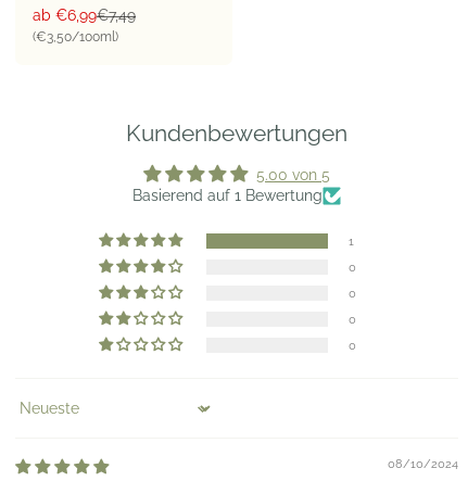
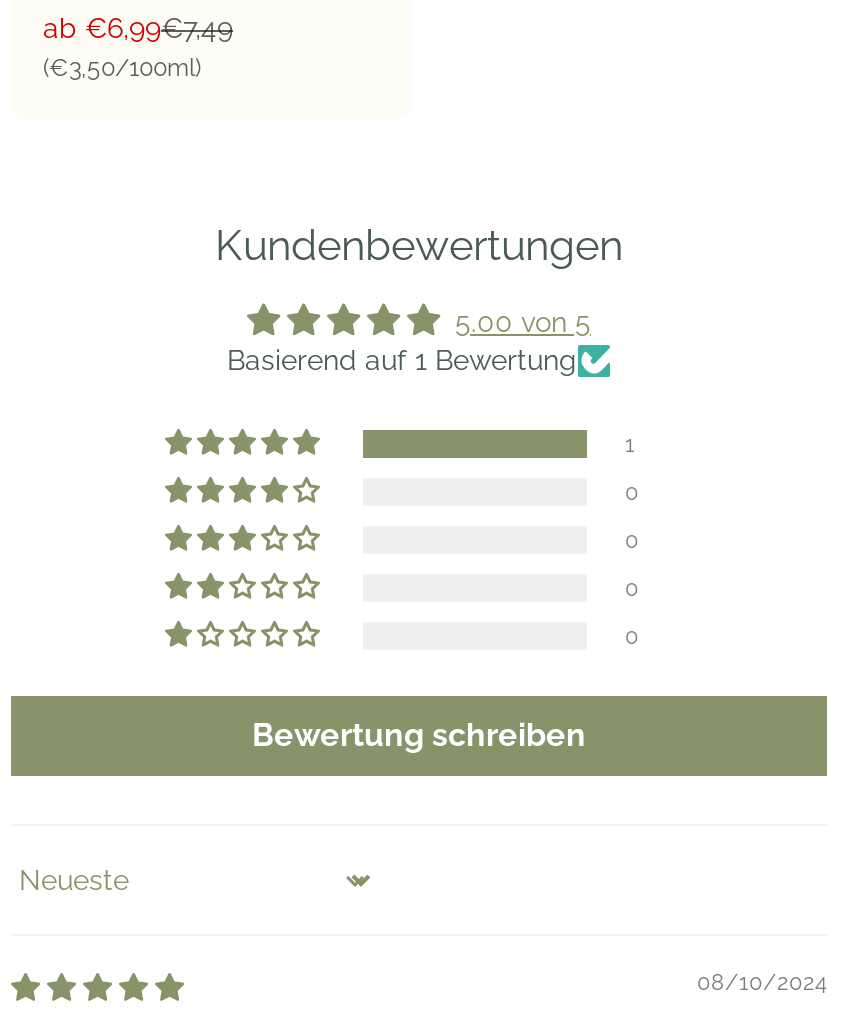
none -> [252,716,586,754] Bewertung schreiben

